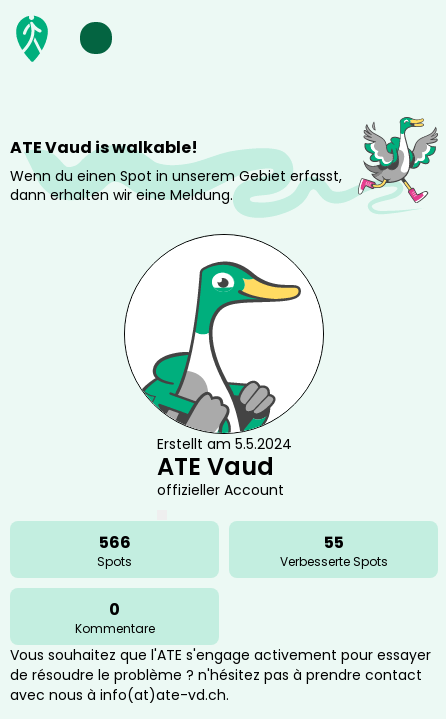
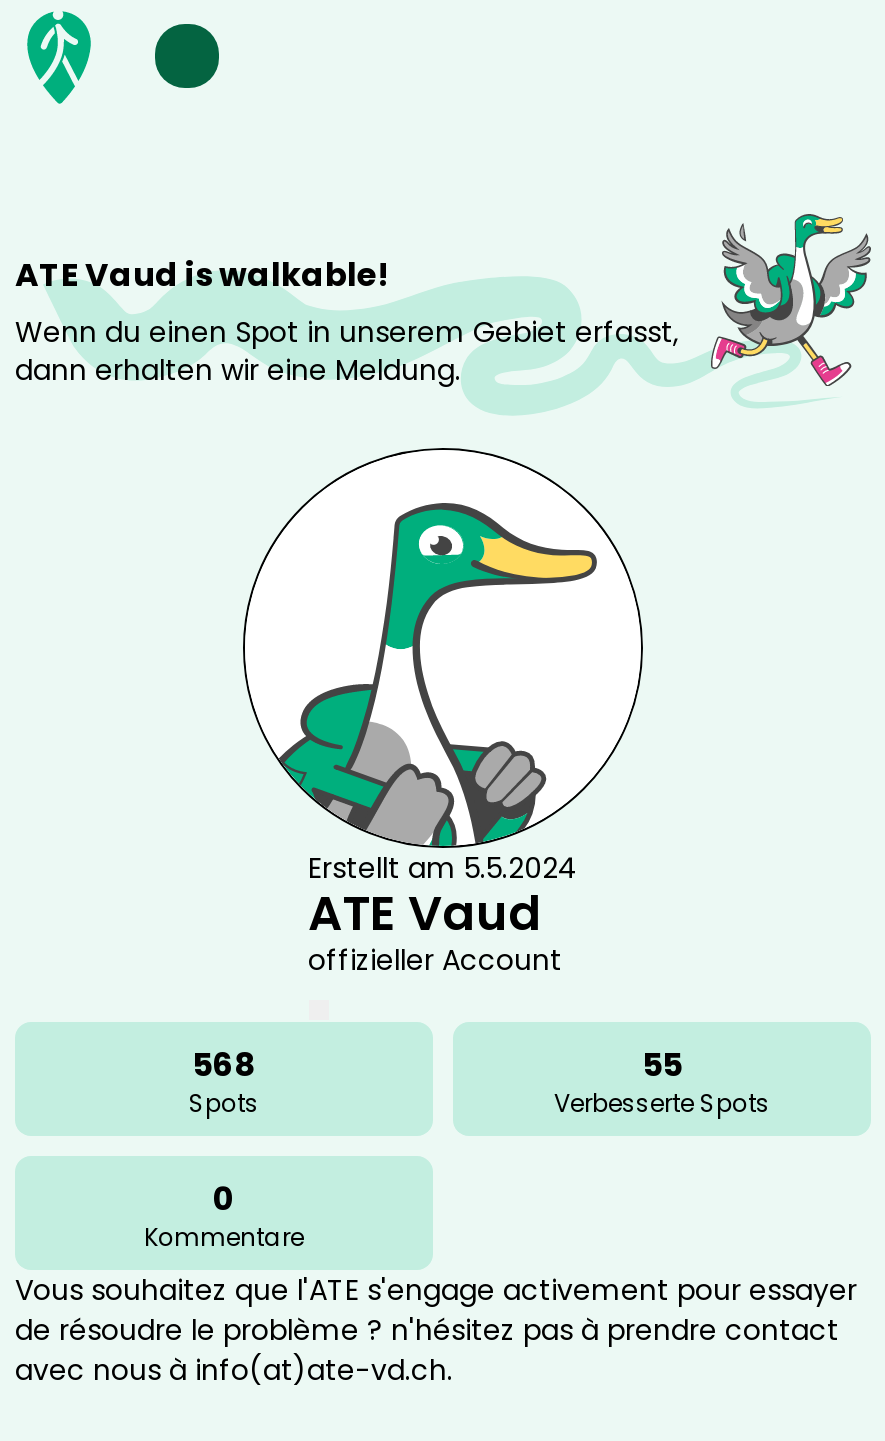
[98,531,130,554] 566 -> [192,1042,256,1088] 568

